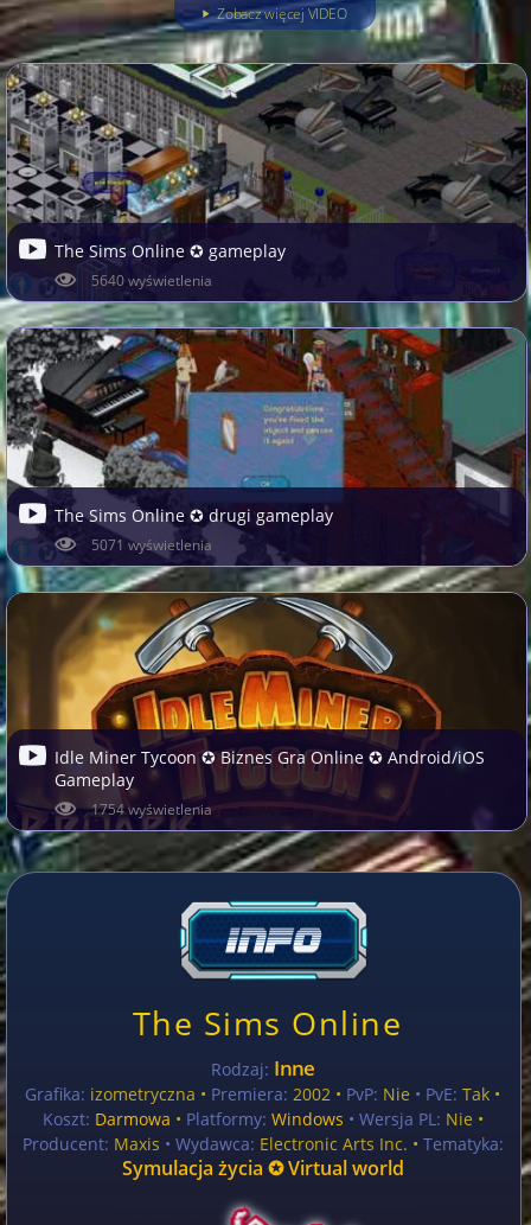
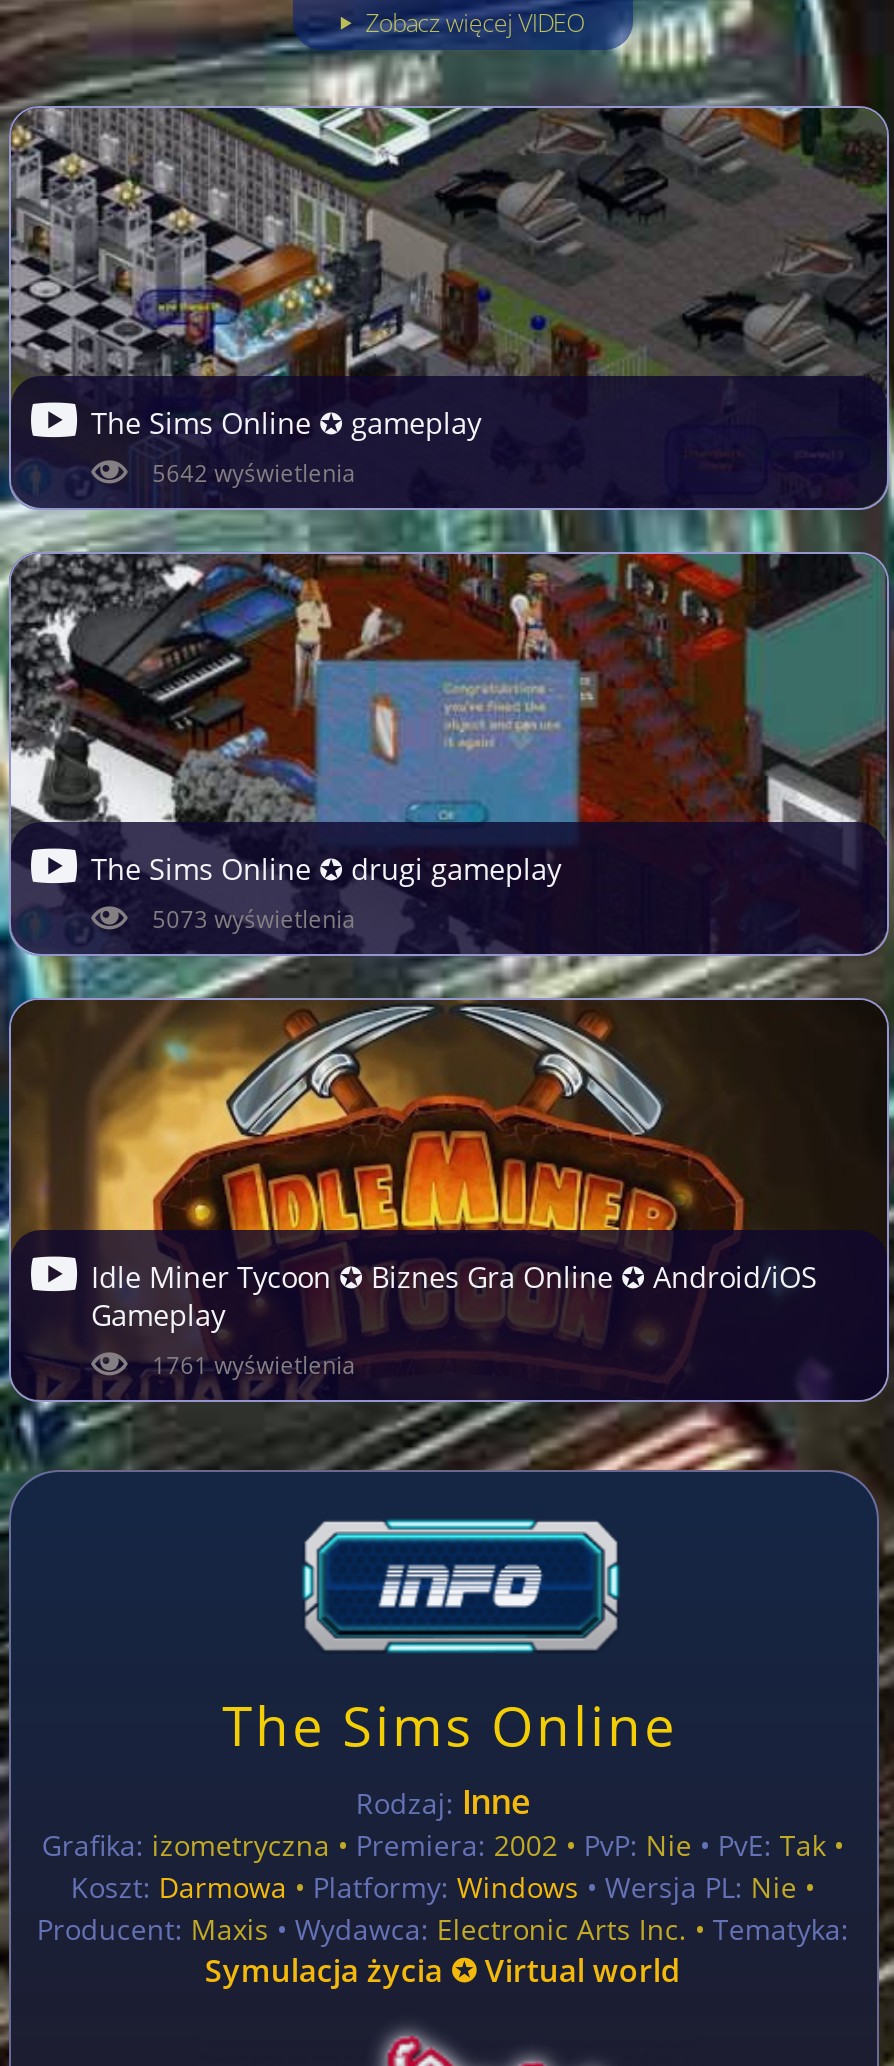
[91,272,212,290] 5640 wyświetlenia -> [152,459,356,489] 5642 wyświetlenia
[91,536,212,554] 5071 wyświetlenia -> [152,905,356,935] 5073 wyświetlenia
[91,801,212,819] 1754 wyświetlenia -> [152,1351,356,1381] 1761 wyświetlenia

